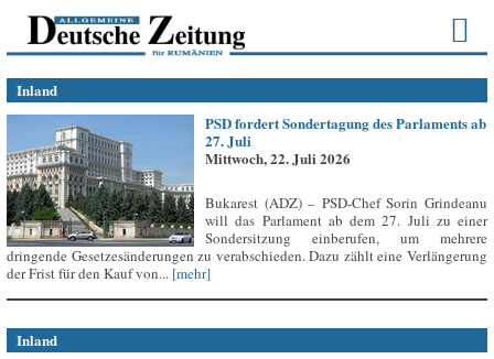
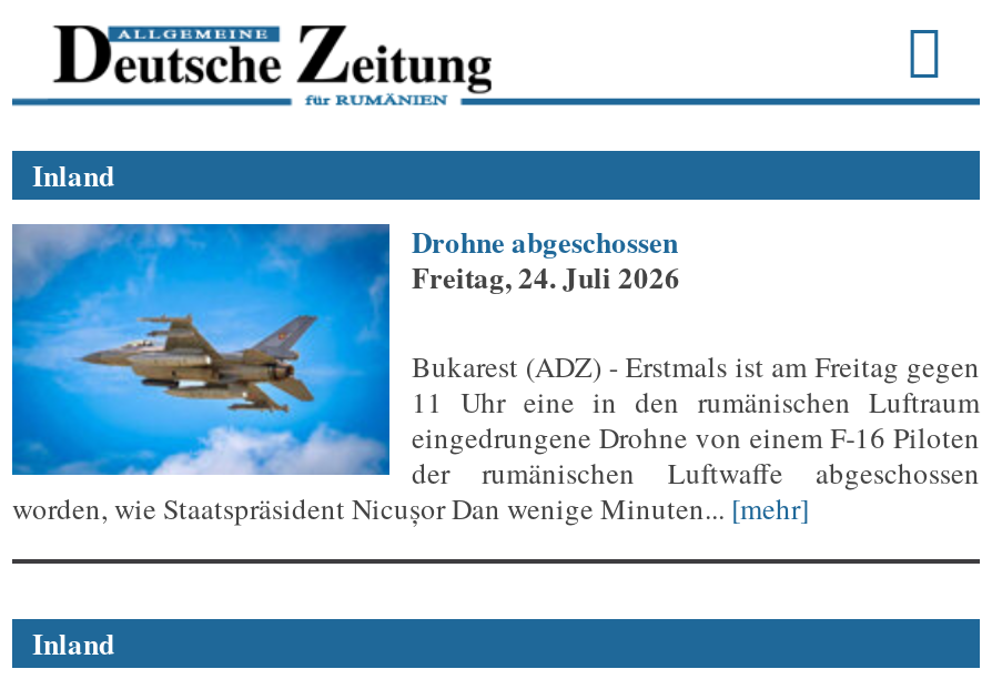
[6,113,487,283] [image] | Bukarest (ADZ) – PSD-Chef Sorin Grindeanu | will das Parlament ab dem 27. Juli zu einer | Sondersitzung einberufen, um mehrere | dringende Gesetzesänderungen zu verabschieden. Dazu zählt eine Verlängerung | der Frist für den Kauf von... [mehr] -> [10,224,980,528] [image] | Bukarest (ADZ) - Erstmals ist am Freitag gegen | 11 Uhr eine in den rumänischen Luftraum | eingedrungene Drohne von einem F-16 Piloten | der rumänischen Luftwaffe abgeschossen | worden, wie Staatspräsident Nicușor Dan wenige Minuten... [mehr]
[205,112,486,168] PSD fordert Sondertagung des Parlaments ab | 27. Juli | Mittwoch, 22. Juli 2026 -> [412,220,680,297] Drohne abgeschossen | Freitag, 24. Juli 2026

